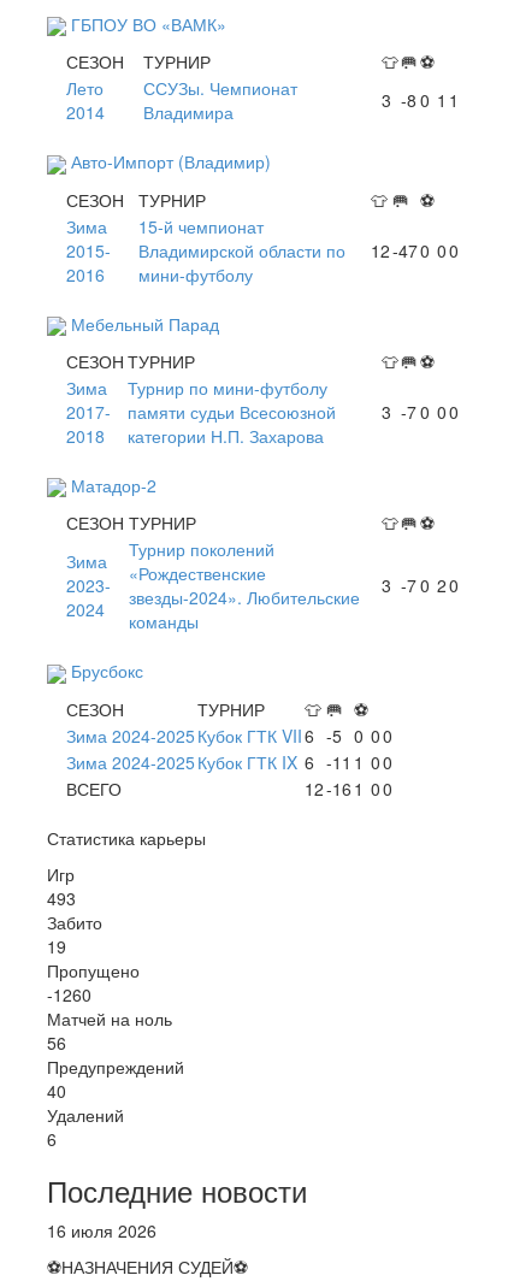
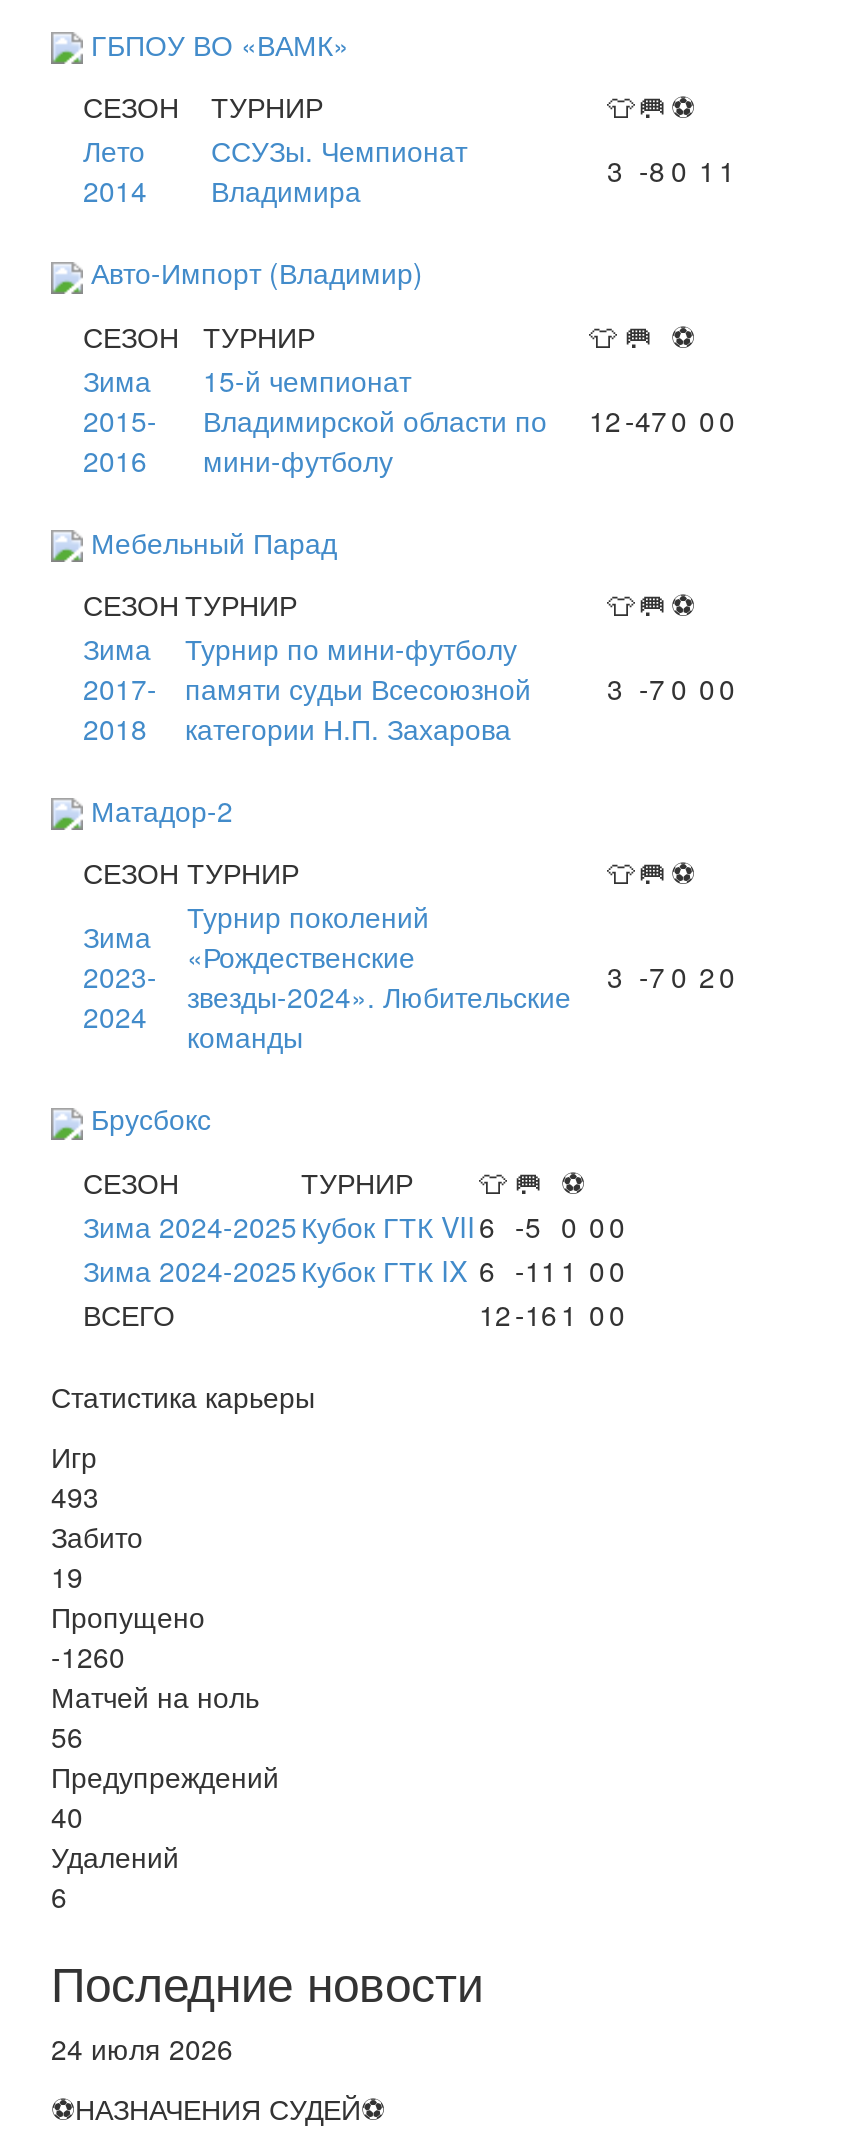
[47,1218,156,1242] 16 июля 2026 -> [51,2027,233,2067] 24 июля 2026

